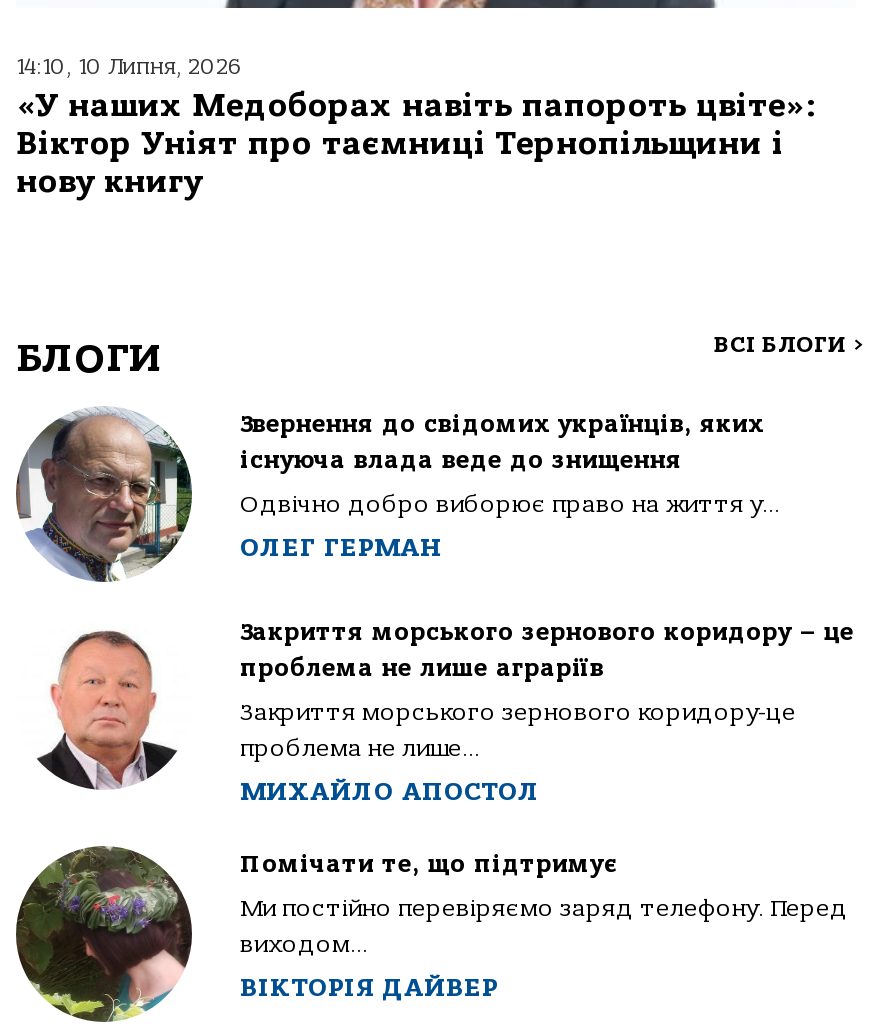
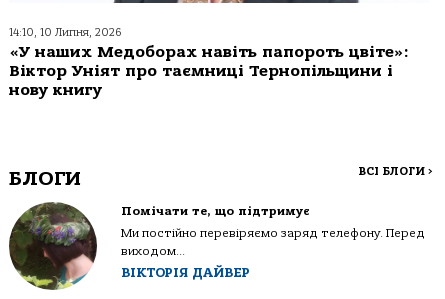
[16,406,854,805] [image] | Звернення до свідомих українців, яких | існуюча влада веде до знищення | Одвічно добро виборює право на життя у... | ОЛЕГ ГЕРМАН | Закриття морського зернового коридору – це | проблема не лише аграріїв | Закриття морського зернового коридору-це | проблема не лише... | МИХАЙЛО АПОСТОЛ -> none
[36,630,178,790] [image] -> none

